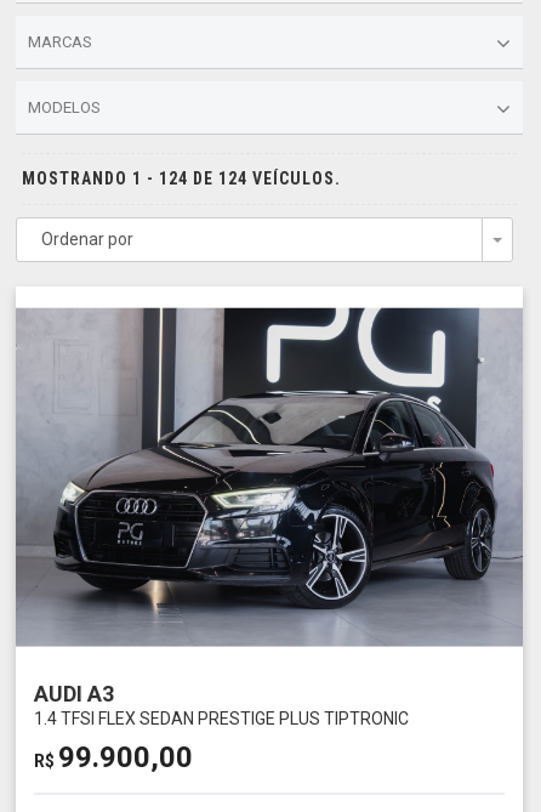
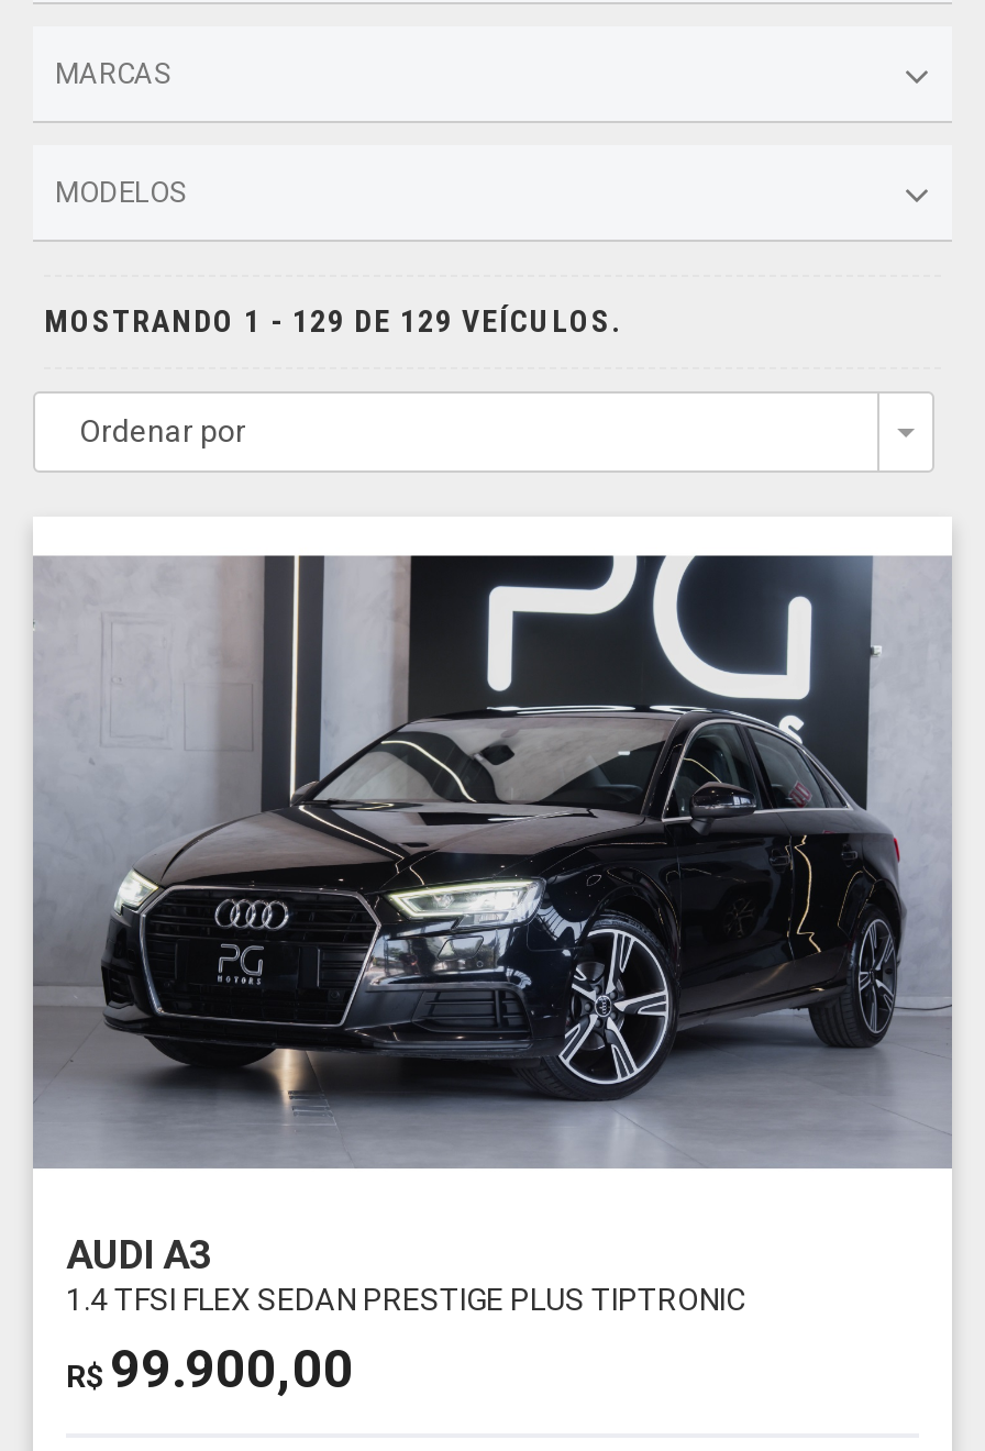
[22,169,341,188] MOSTRANDO 1 - 124 DE 124 VEÍCULOS. -> [44,303,622,339] MOSTRANDO 1 - 129 DE 129 VEÍCULOS.

